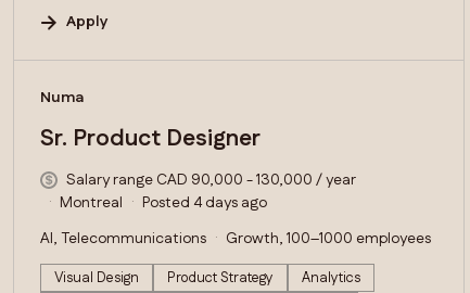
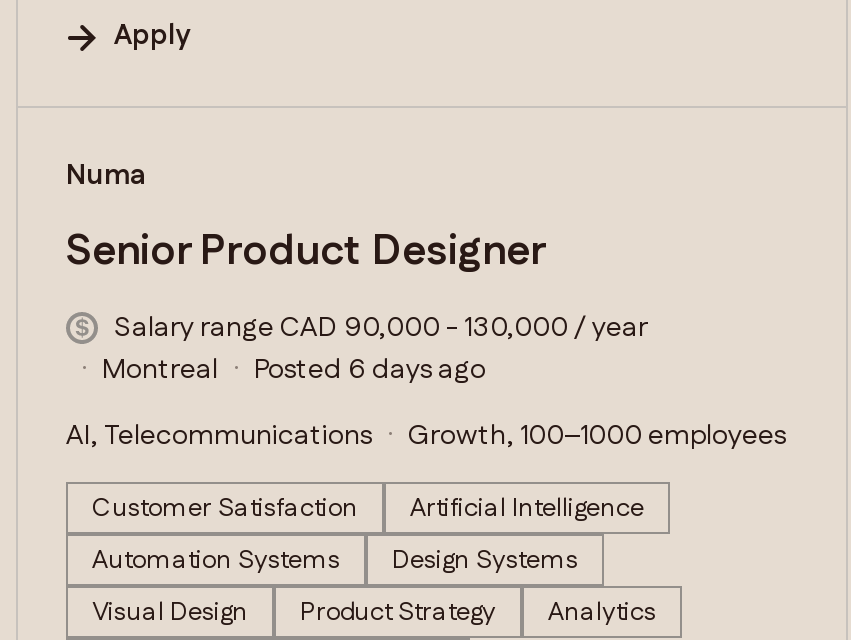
[40,123,261,155] Sr. Product Designer -> [66,222,546,282] Senior Product Designer
[142,192,267,214] Posted 4 days ago -> [254,350,486,390] Posted 6 days ago
none -> [92,490,644,578] Customer Satisfaction | Artificial Intelligence | Automation Systems | Design Systems

